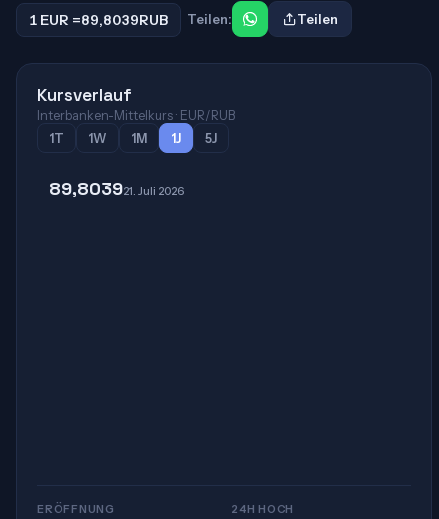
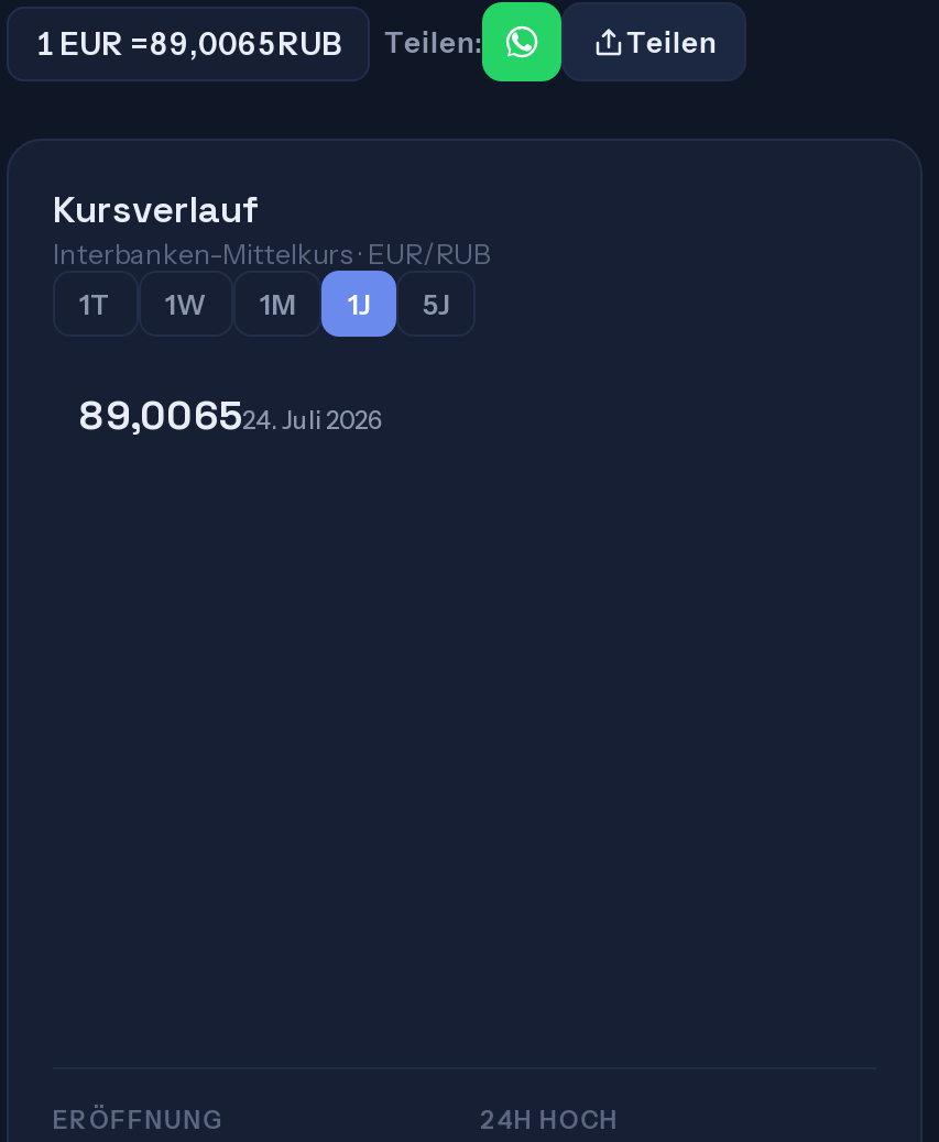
[29,11,232,29] 1 EUR =89,8039RUB Teilen: -> [35,24,483,64] 1 EUR =89,0065RUB Teilen:
[49,177,184,200] 89,803921. Juli 2026 -> [79,389,383,440] 89,006524. Juli 2026

